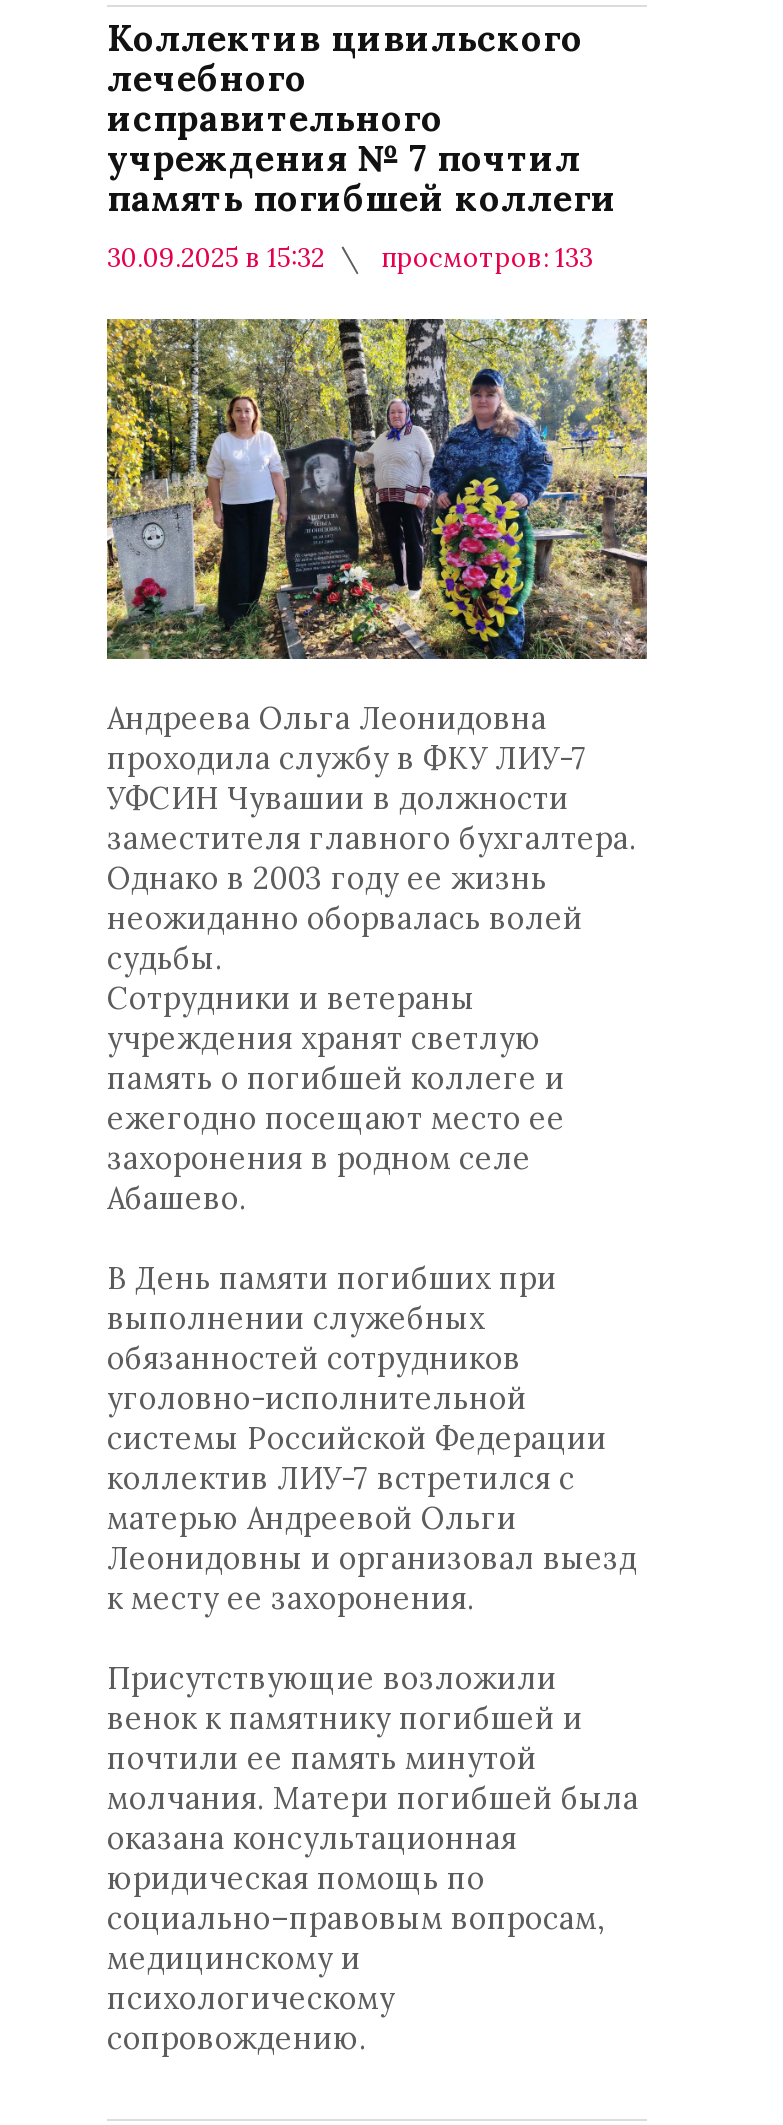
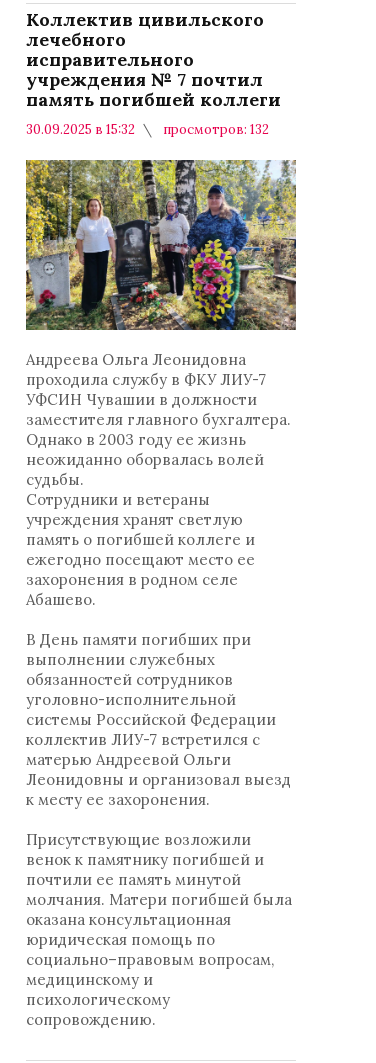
[107,241,593,275] 30.09.2025 в 15:32 просмотров: 133 -> [26,121,269,138] 30.09.2025 в 15:32 просмотров: 132

